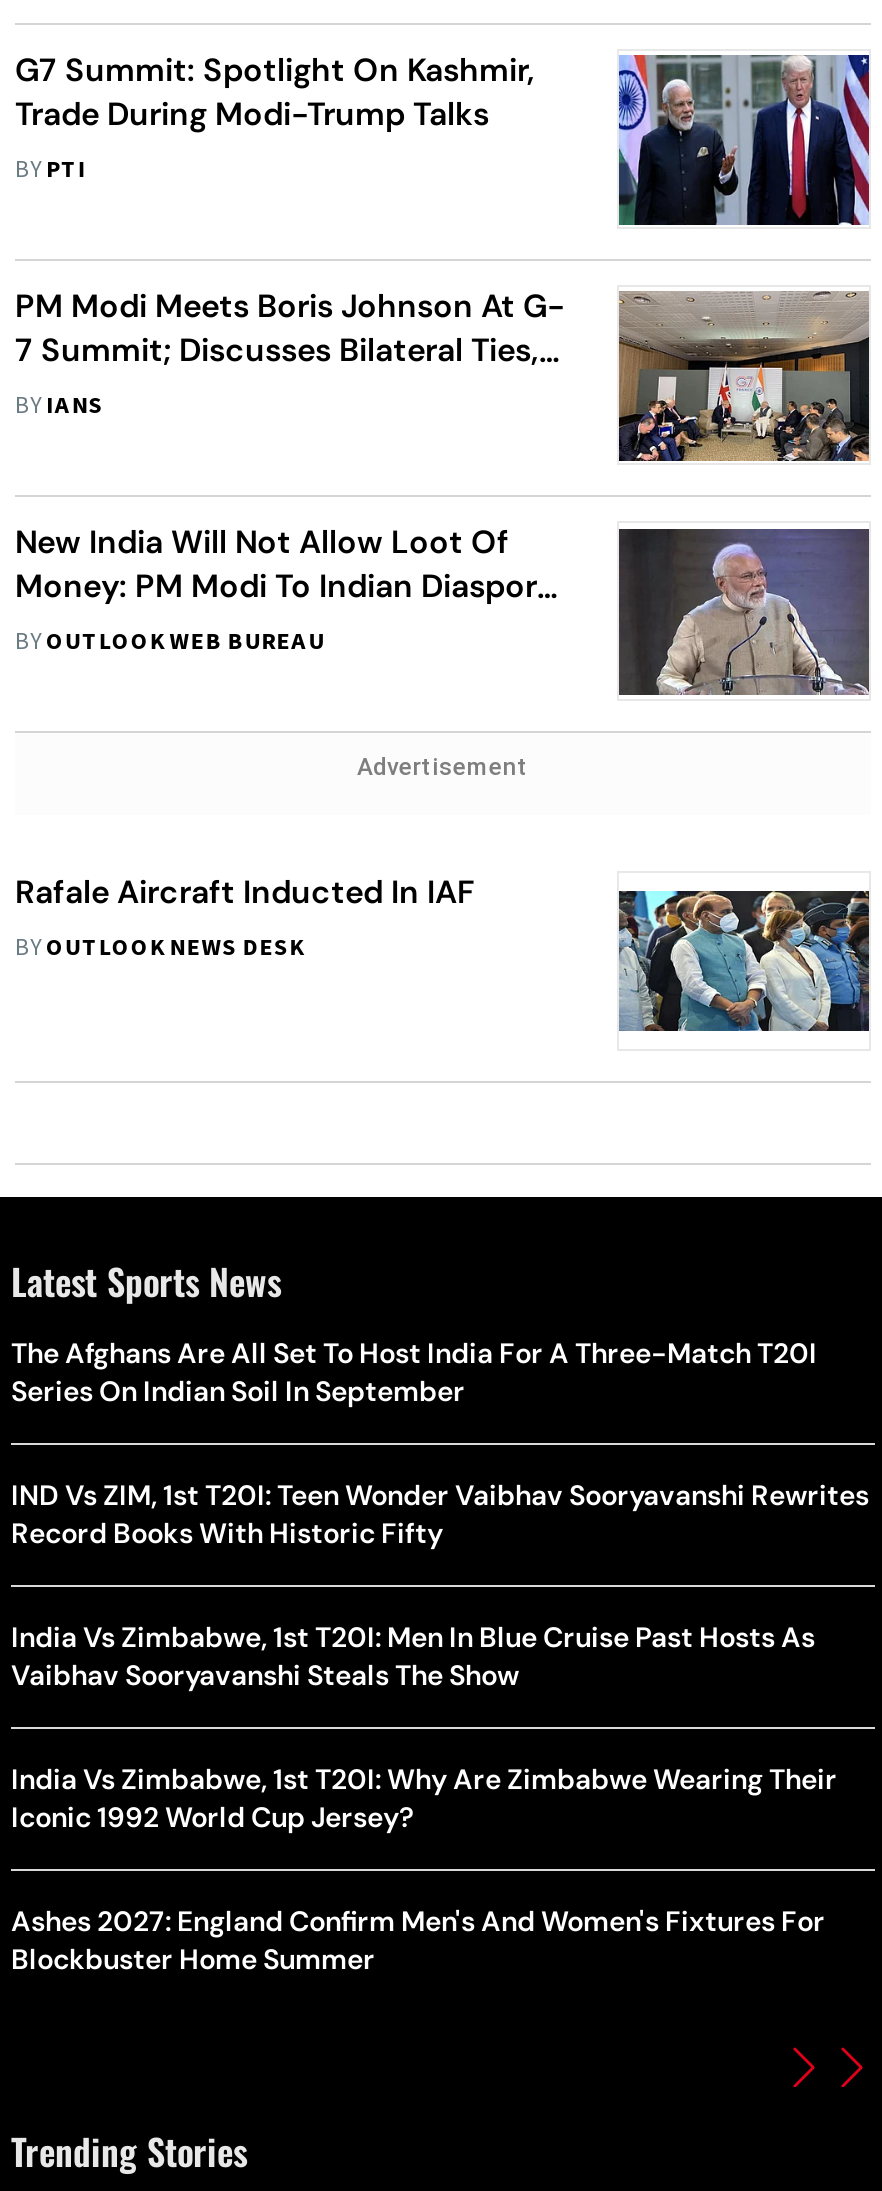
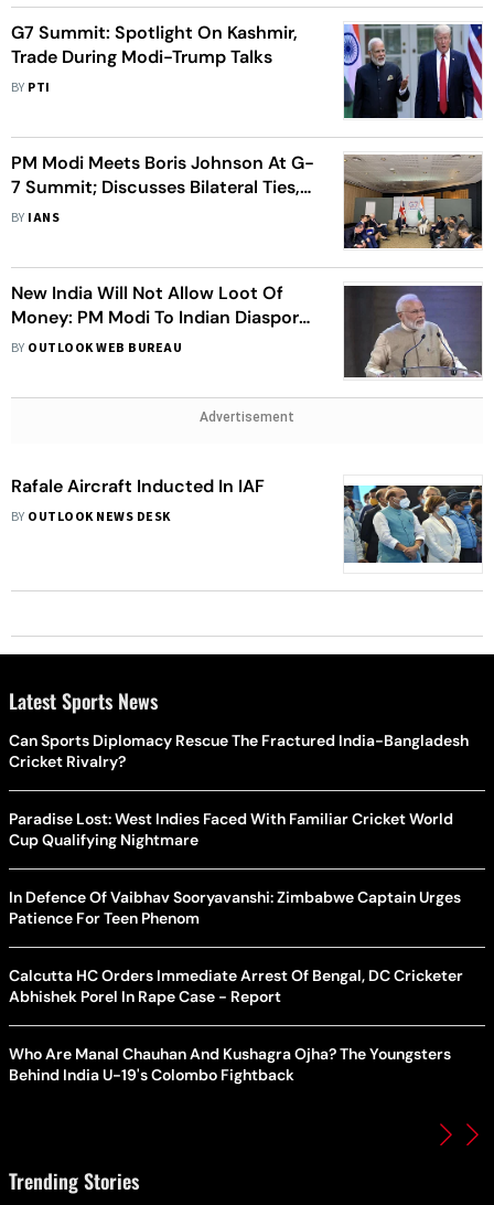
[11,1335,817,1409] The Afghans Are All Set To Host India For A Three-Match T20I | Series On Indian Soil In September -> [9,730,469,771] Can Sports Diplomacy Rescue The Fractured India-Bangladesh | Cricket Rivalry?
[11,1477,869,1551] IND Vs ZIM, 1st T20I: Teen Wonder Vaibhav Sooryavanshi Rewrites | Record Books With Historic Fifty -> [9,809,453,849] Paradise Lost: West Indies Faced With Familiar Cricket World | Cup Qualifying Nightmare
[11,1619,815,1693] India Vs Zimbabwe, 1st T20I: Men In Blue Cruise Past Hosts As | Vaibhav Sooryavanshi Steals The Show -> [9,887,461,928] In Defence Of Vaibhav Sooryavanshi: Zimbabwe Captain Urges | Patience For Teen Phenom
[11,1761,837,1835] India Vs Zimbabwe, 1st T20I: Why Are Zimbabwe Wearing Their | Iconic 1992 World Cup Jersey? -> [9,965,463,1006] Calcutta HC Orders Immediate Arrest Of Bengal, DC Cricketer | Abhishek Porel In Rape Case - Report
[11,1903,825,1977] Ashes 2027: England Confirm Men's And Women's Fixtures For | Blockbuster Home Summer -> [9,1044,451,1084] Who Are Manal Chauhan And Kushagra Ojha? The Youngsters | Behind India U-19's Colombo Fightback

